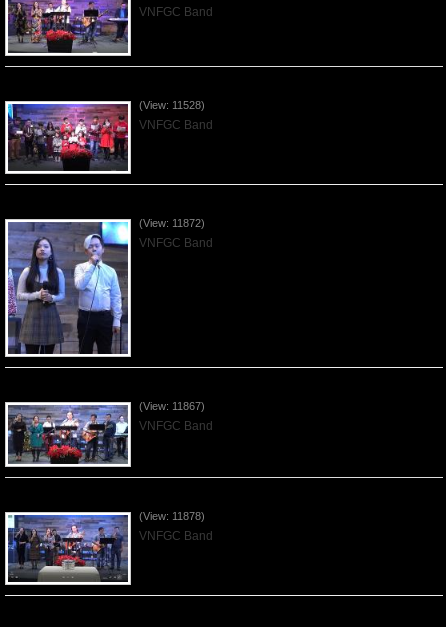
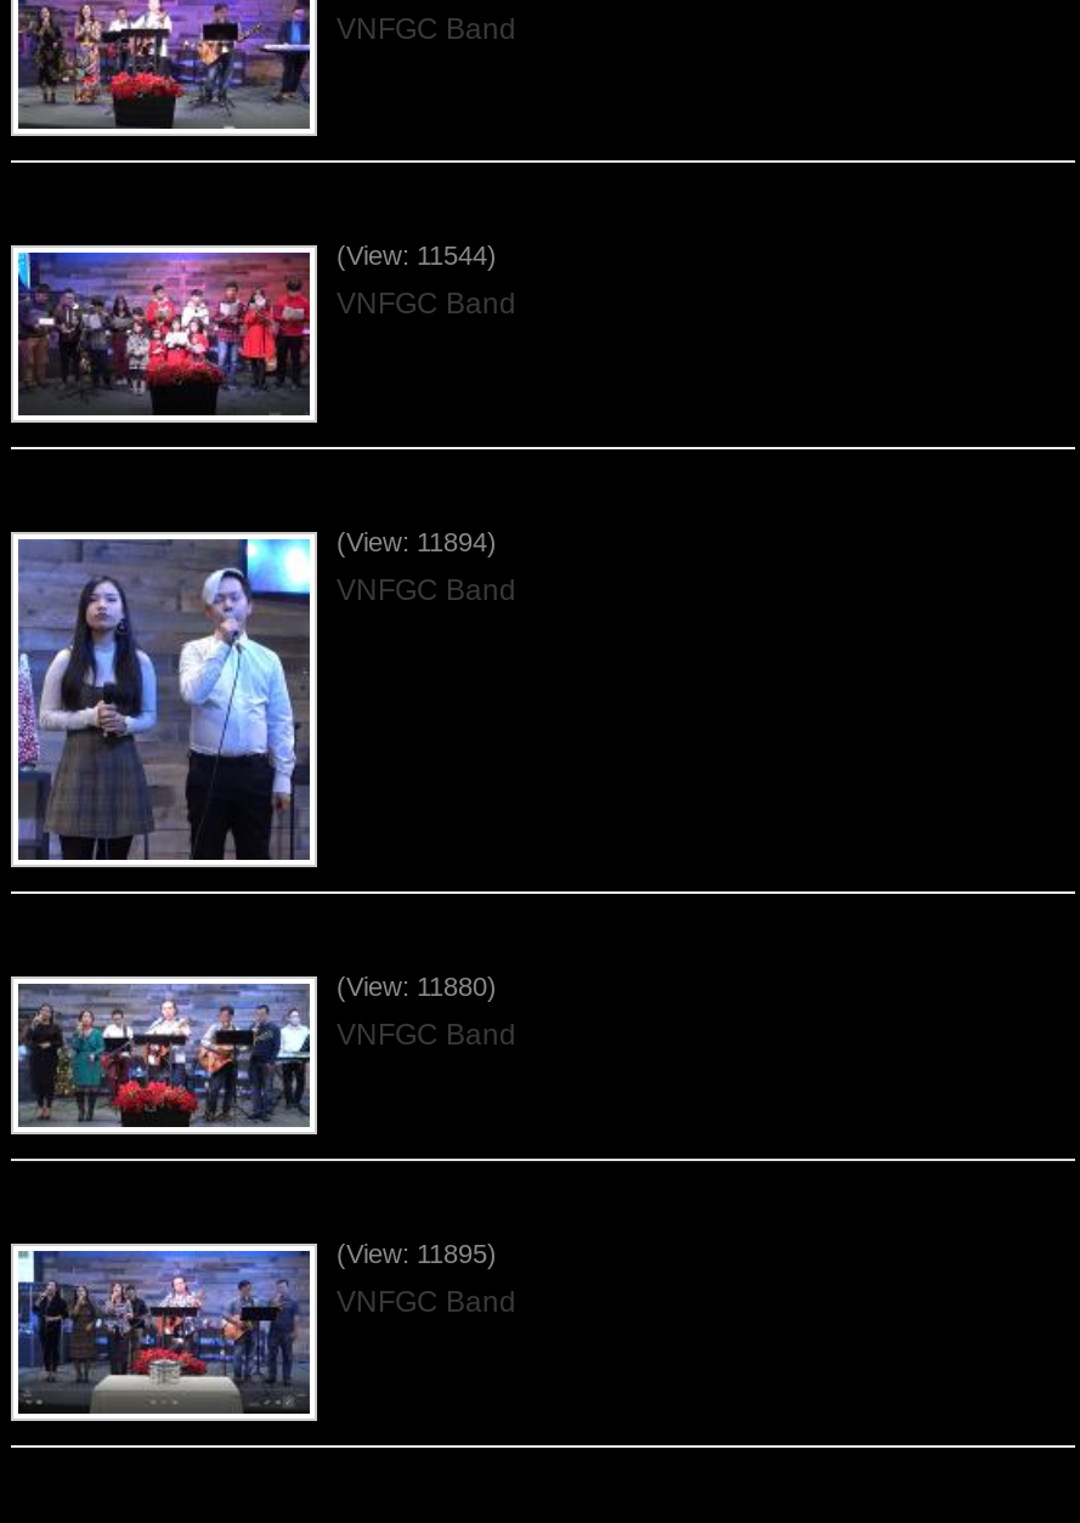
[139,99,205,111] (View: 11528) -> [337,240,497,270] (View: 11544)
[139,217,205,229] (View: 11872) -> [337,527,497,556] (View: 11894)
[139,400,205,412] (View: 11867) -> [337,972,497,1001] (View: 11880)
[139,510,205,522] (View: 11878) -> [337,1239,497,1268] (View: 11895)

